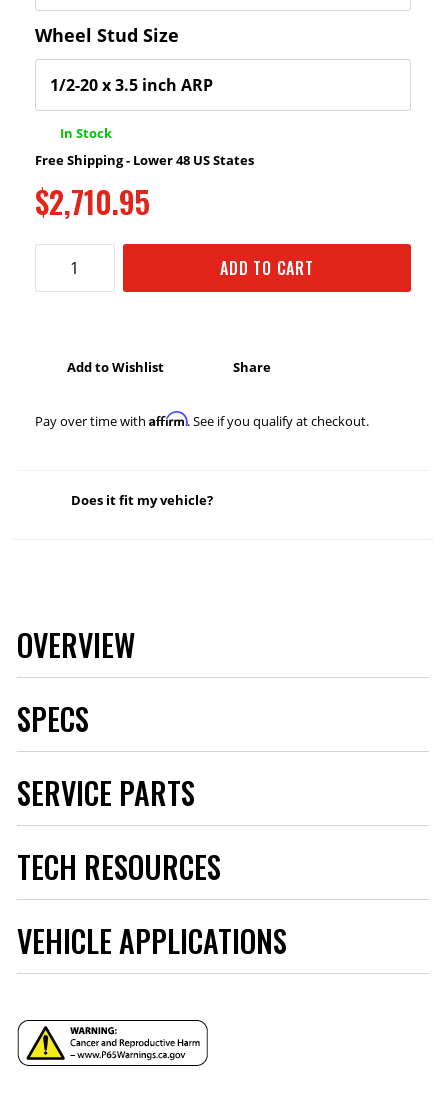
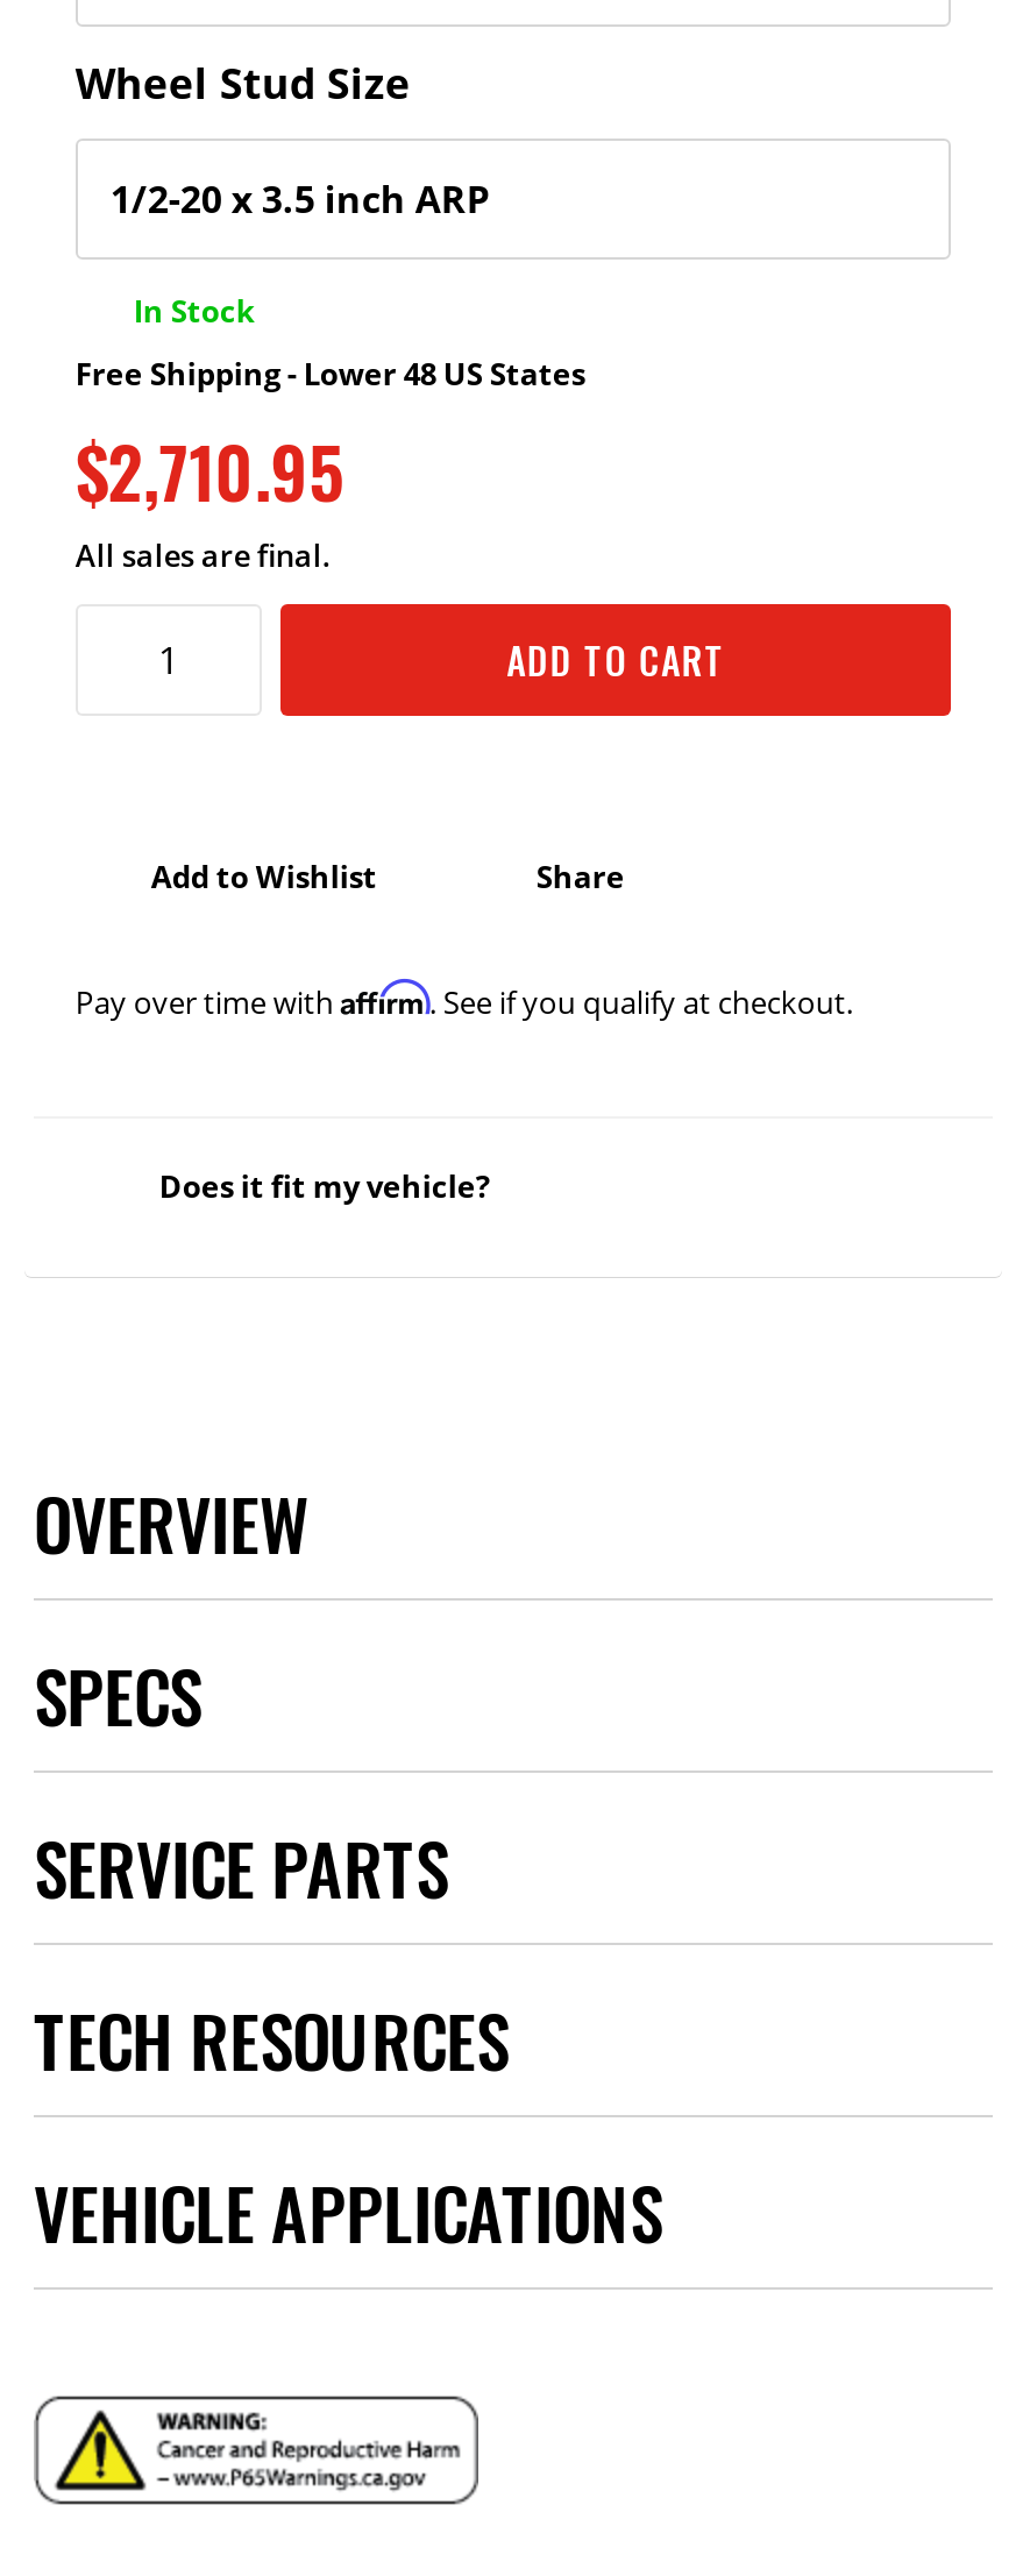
none -> [75,535,331,577] All sales are final.

